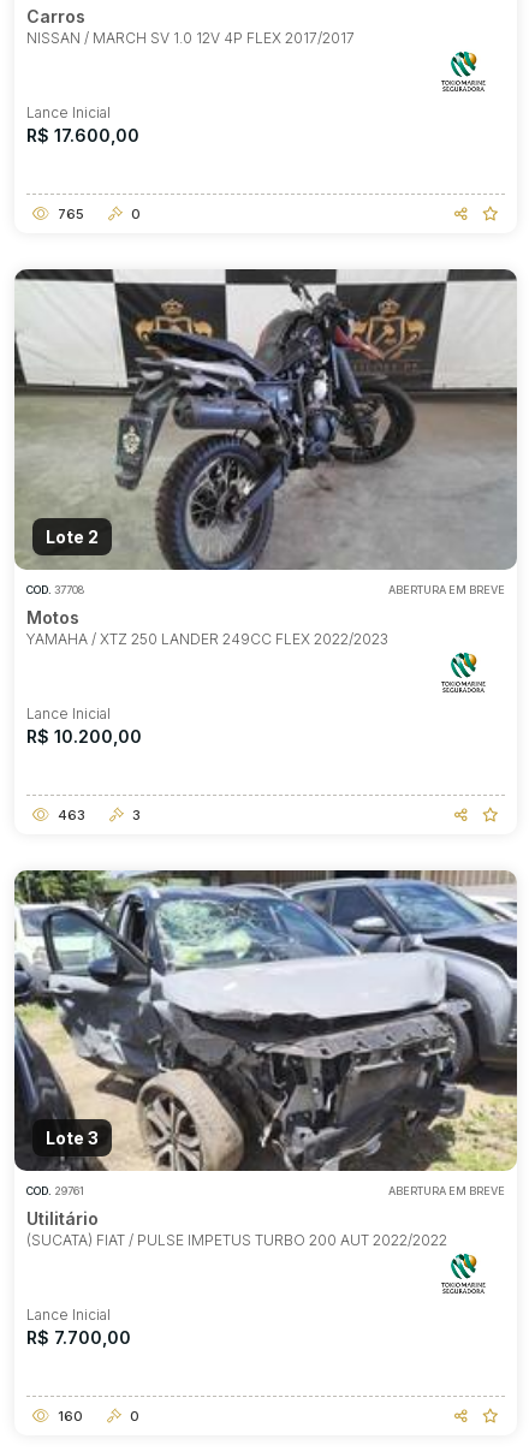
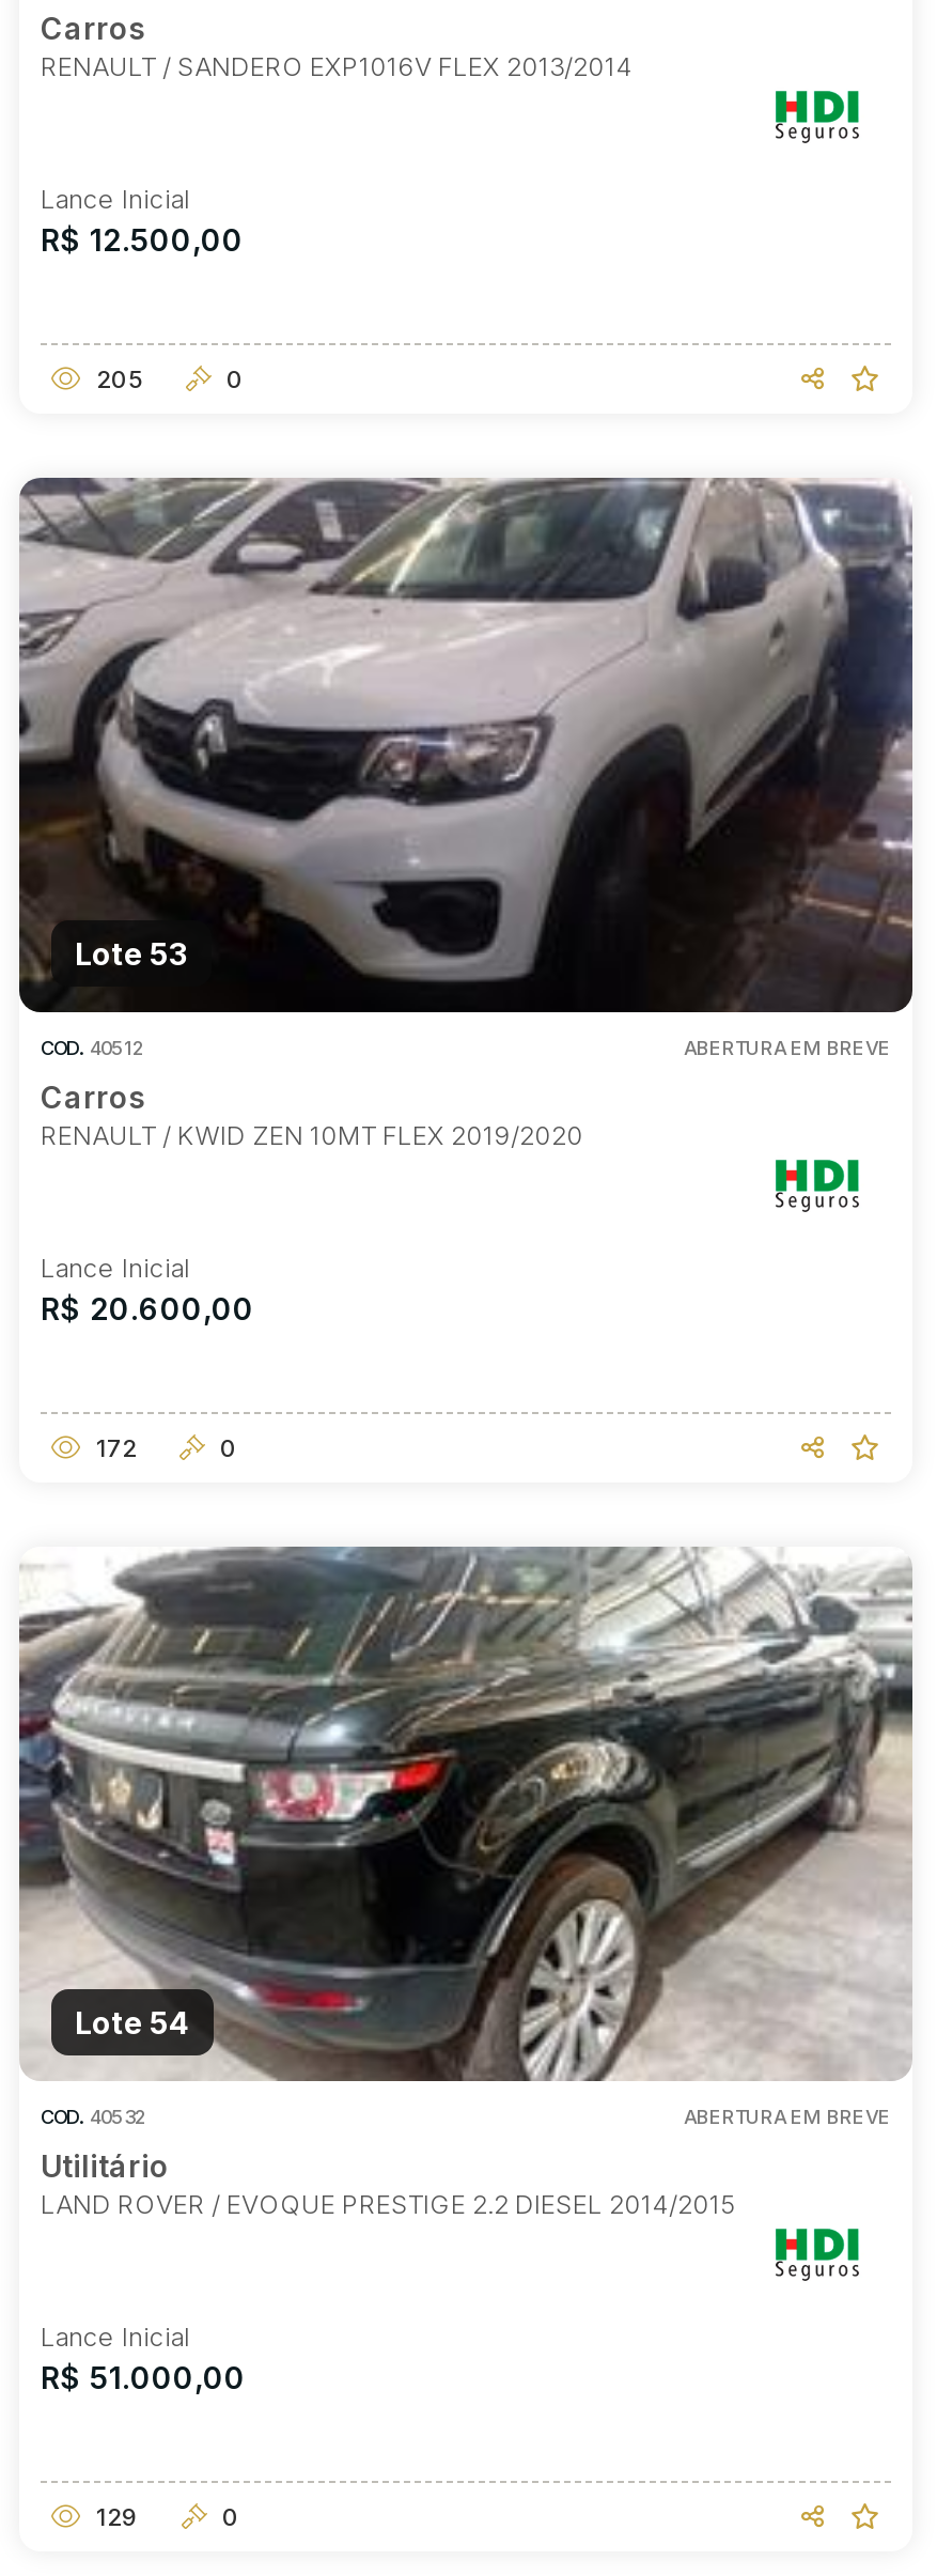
[26,29,355,47] NISSAN / MARCH SV 1.0 12V 4P FLEX 2017/2017 -> [41,50,633,82] RENAULT / SANDERO EXP1016V FLEX 2013/2014
[440,52,487,93] [image] -> [774,89,861,161] [image]
[26,125,139,145] R$ 17.600,00 -> [41,221,244,258] R$ 12.500,00
[58,205,84,222] 765 -> [96,363,143,393] 205
[14,268,517,571] [image] | Lote 2 -> [19,476,912,1014] [image] | Lote 53
[26,583,84,596] COD. 37708 -> [41,1036,145,1059] COD. 40512
[26,607,388,648] Motos | YAMAHA / XTZ 250 LANDER 249CC FLEX 2022/2023 -> [41,1078,583,1151] Carros | RENAULT / KWID ZEN 10MT FLEX 2019/2020
[440,653,487,694] [image] -> [774,1158,861,1230] [image]
[26,726,142,747] R$ 10.200,00 -> [41,1290,254,1326] R$ 20.600,00
[58,806,85,823] 463 -> [96,1432,137,1462] 172
[132,806,141,823] 3 -> [220,1432,237,1462] 0
[13,869,518,1172] [image] | Lote 3 -> [17,1547,912,2081] [image] | Lote 54
[26,1184,84,1197] COD. 29761 -> [41,2105,147,2128] COD. 40532
[26,1231,447,1249] (SUCATA) FIAT / PULSE IMPETUS TURBO 200 AUT 2022/2022 -> [41,2188,735,2220] LAND ROVER / EVOQUE PRESTIGE 2.2 DIESEL 2014/2015
[440,1254,487,1295] [image] -> [774,2226,861,2299] [image]
[26,1327,131,1348] R$ 7.700,00 -> [41,2359,246,2395] R$ 51.000,00
[58,1407,83,1424] 160 -> [96,2501,139,2531] 129

